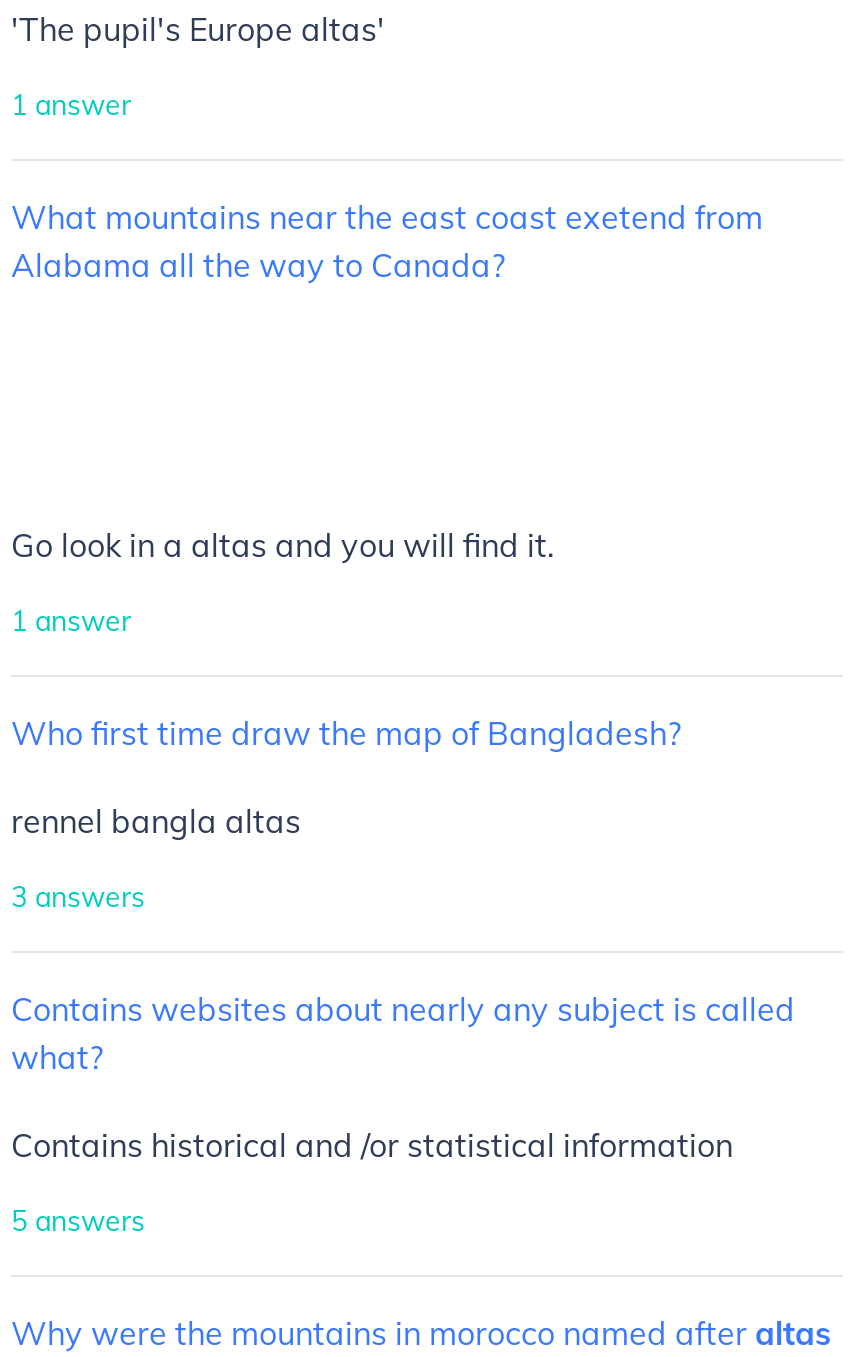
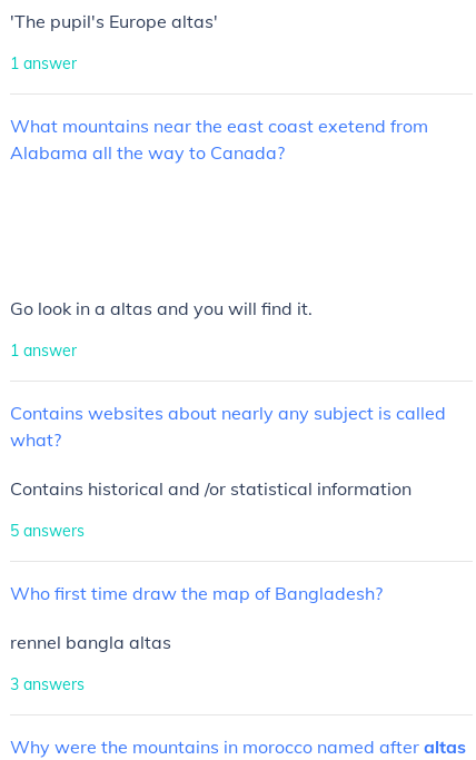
moved [11,713,681,915] -> [10,582,383,694]: Who first time draw the map of Bangladesh? | rennel bangla altas | 3 answers
moved [11,989,795,1239] -> [10,402,446,541]: Contains websites about nearly any subject is called | what? | Contains historical and /or statistical information | 5 answers

